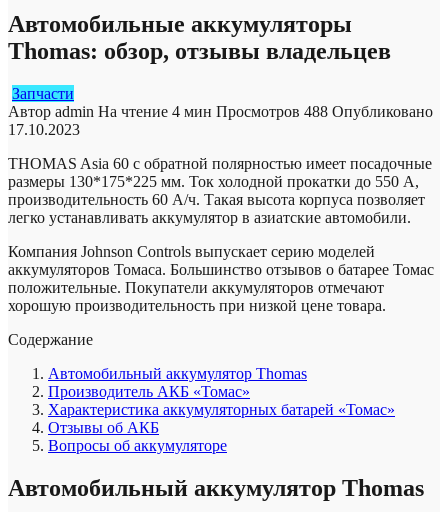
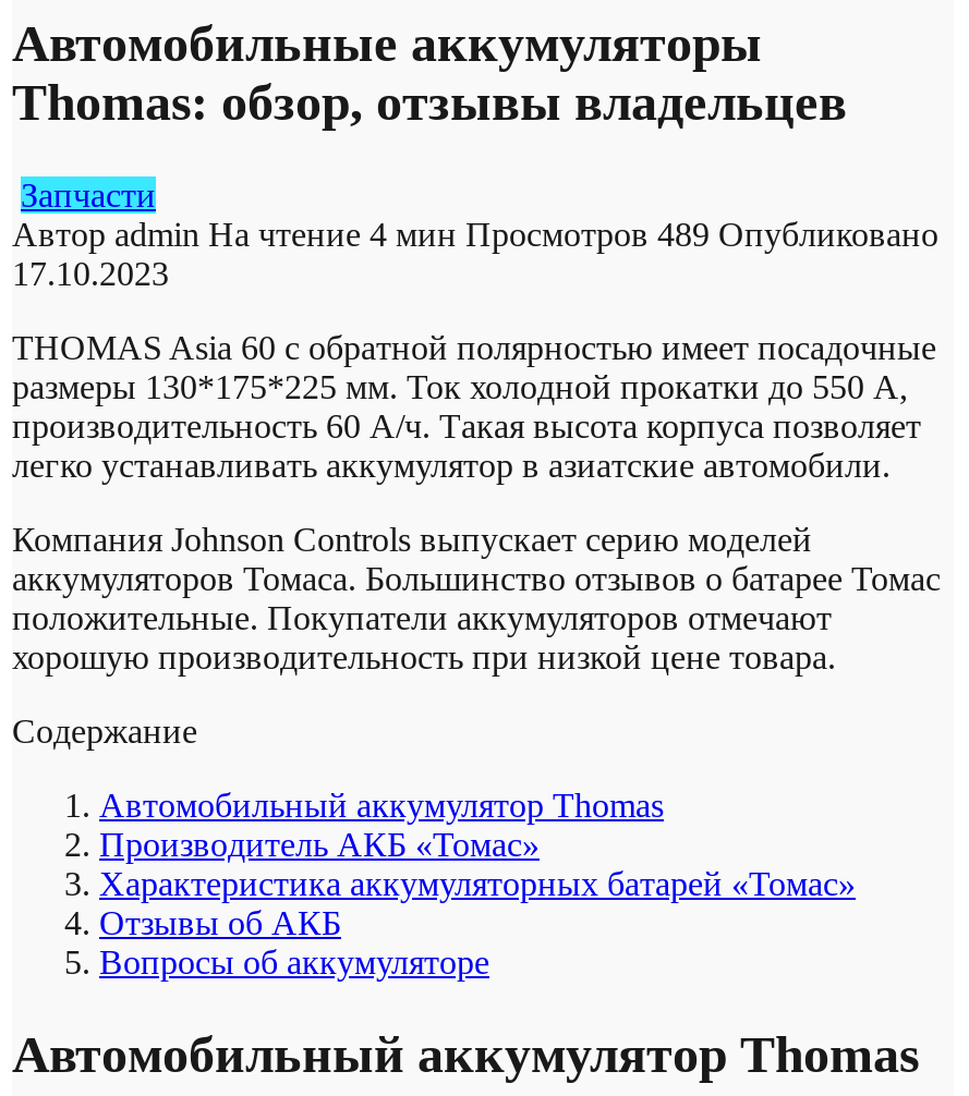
[8,103,433,120] Автор admin На чтение 4 мин Просмотров 488 Опубликовано -> [12,215,938,252] Автор admin На чтение 4 мин Просмотров 489 Опубликовано

